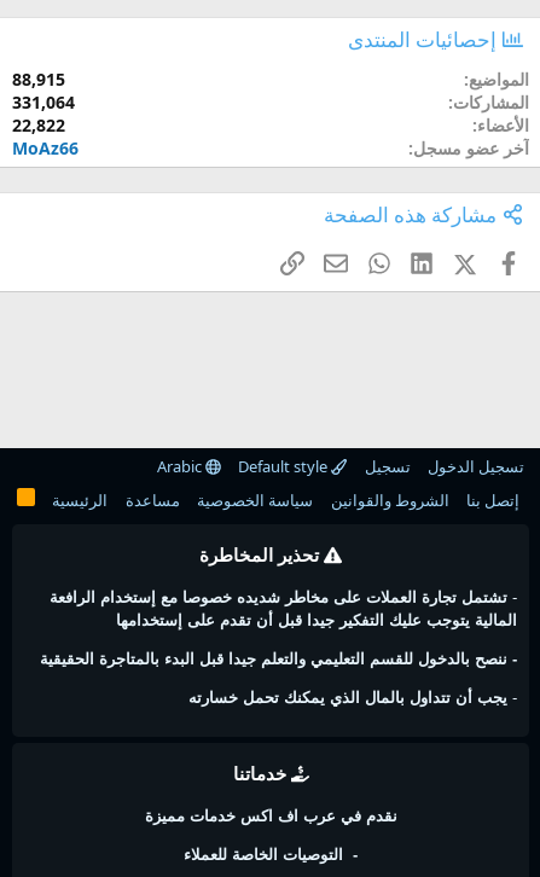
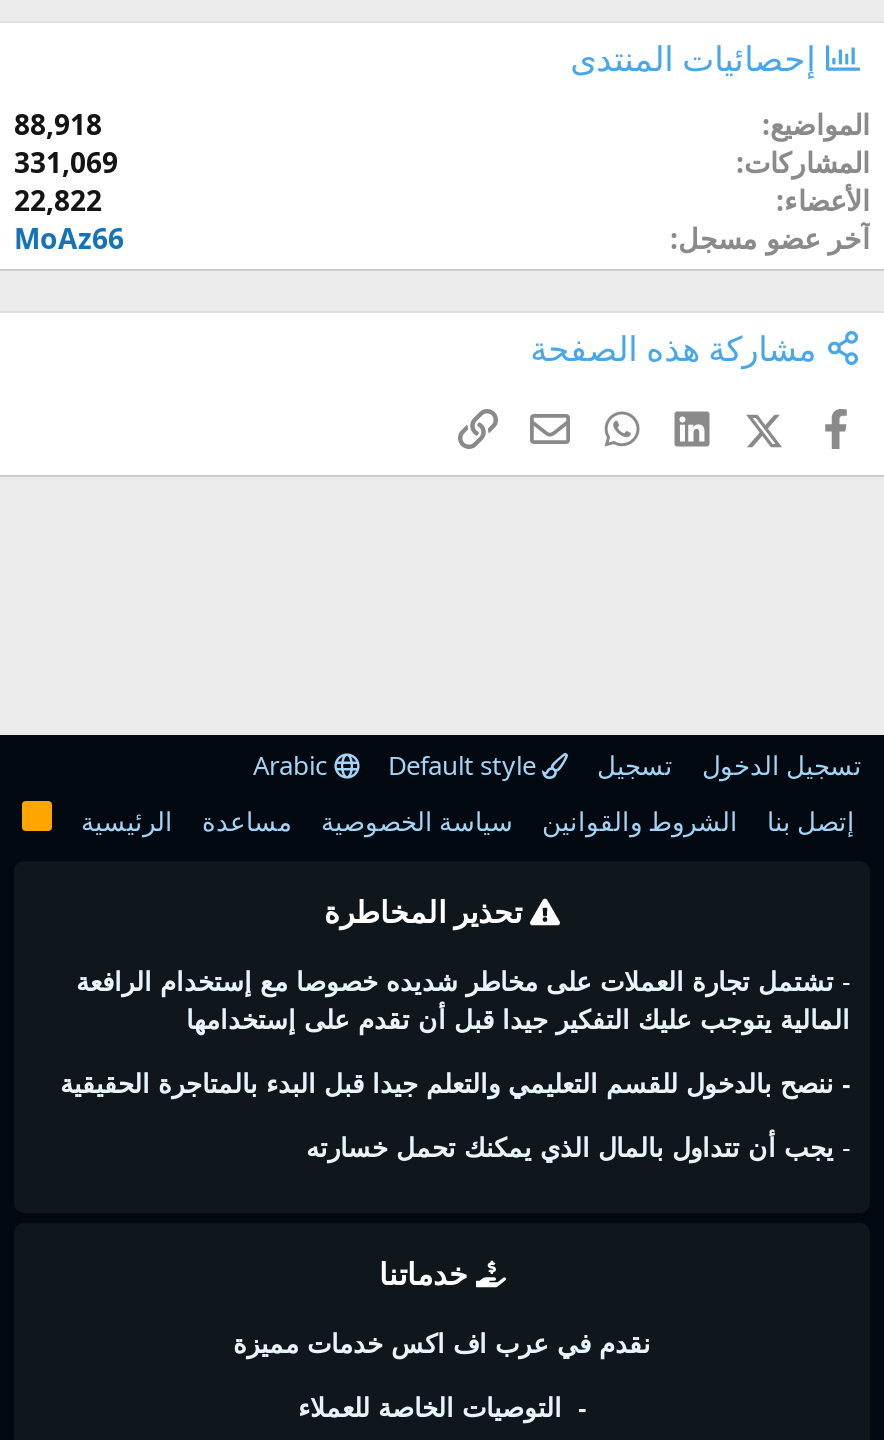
[12,68,65,91] 88,915 -> [14,105,102,143] 88,918
[12,91,75,114] 331,064 -> [14,143,118,181] 331,069

